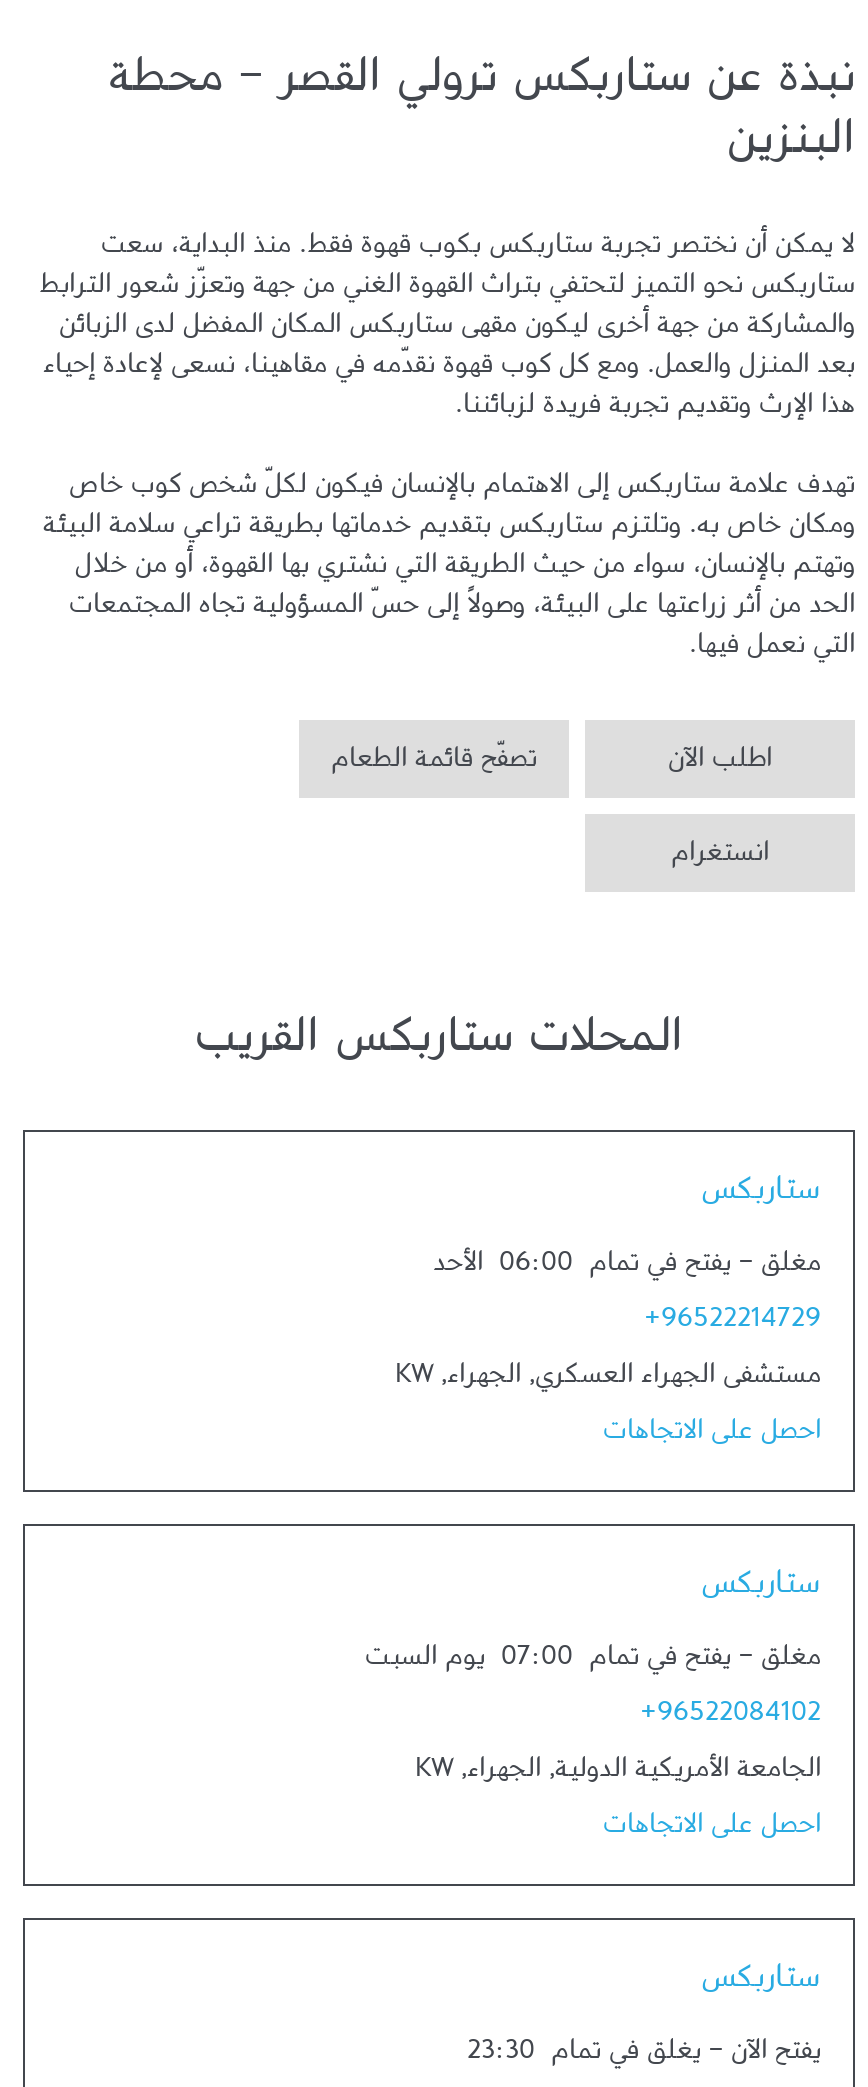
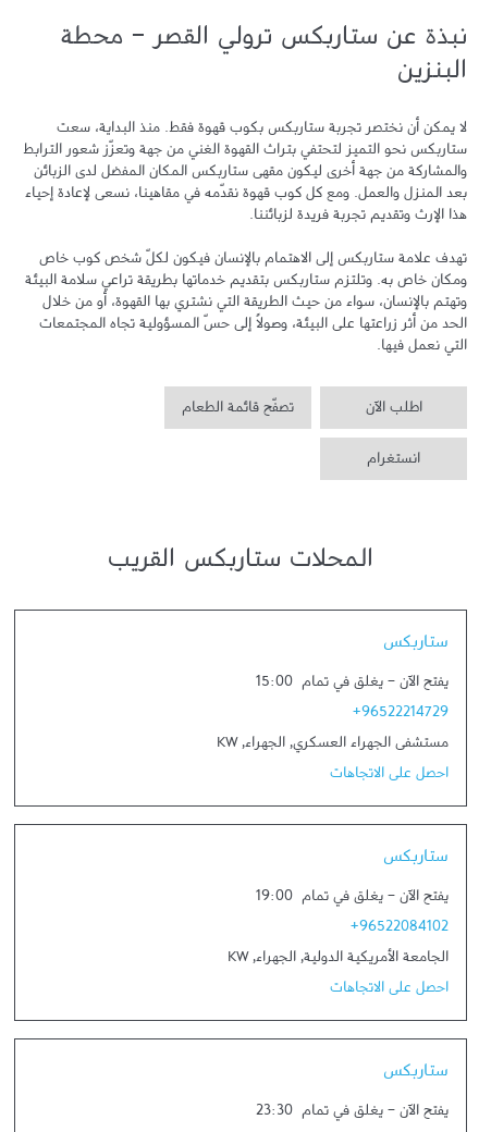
[433,1250,821,1290] مغلق - يفتح في تمام 06:00 الأحد -> [256,675,449,697] يفتح الآن - يغلق في تمام 15:00
[365,1644,821,1684] مغلق - يفتح في تمام 07:00 يوم السبت -> [256,889,449,911] يفتح الآن - يغلق في تمام 19:00

